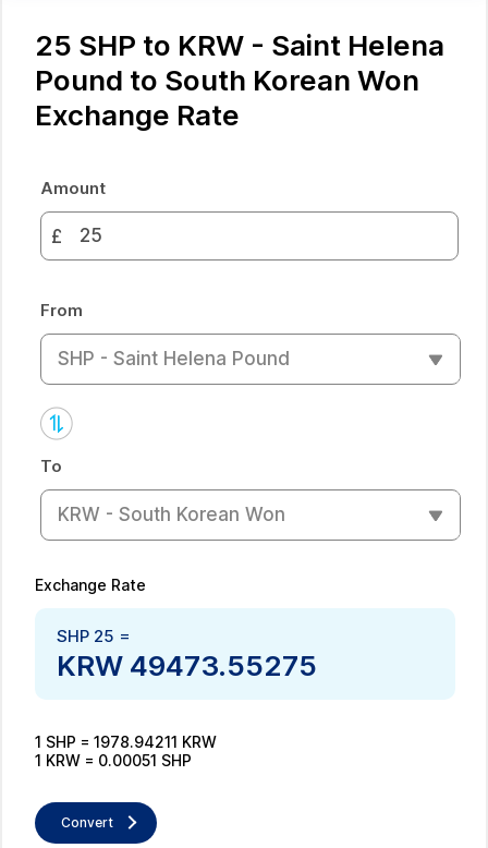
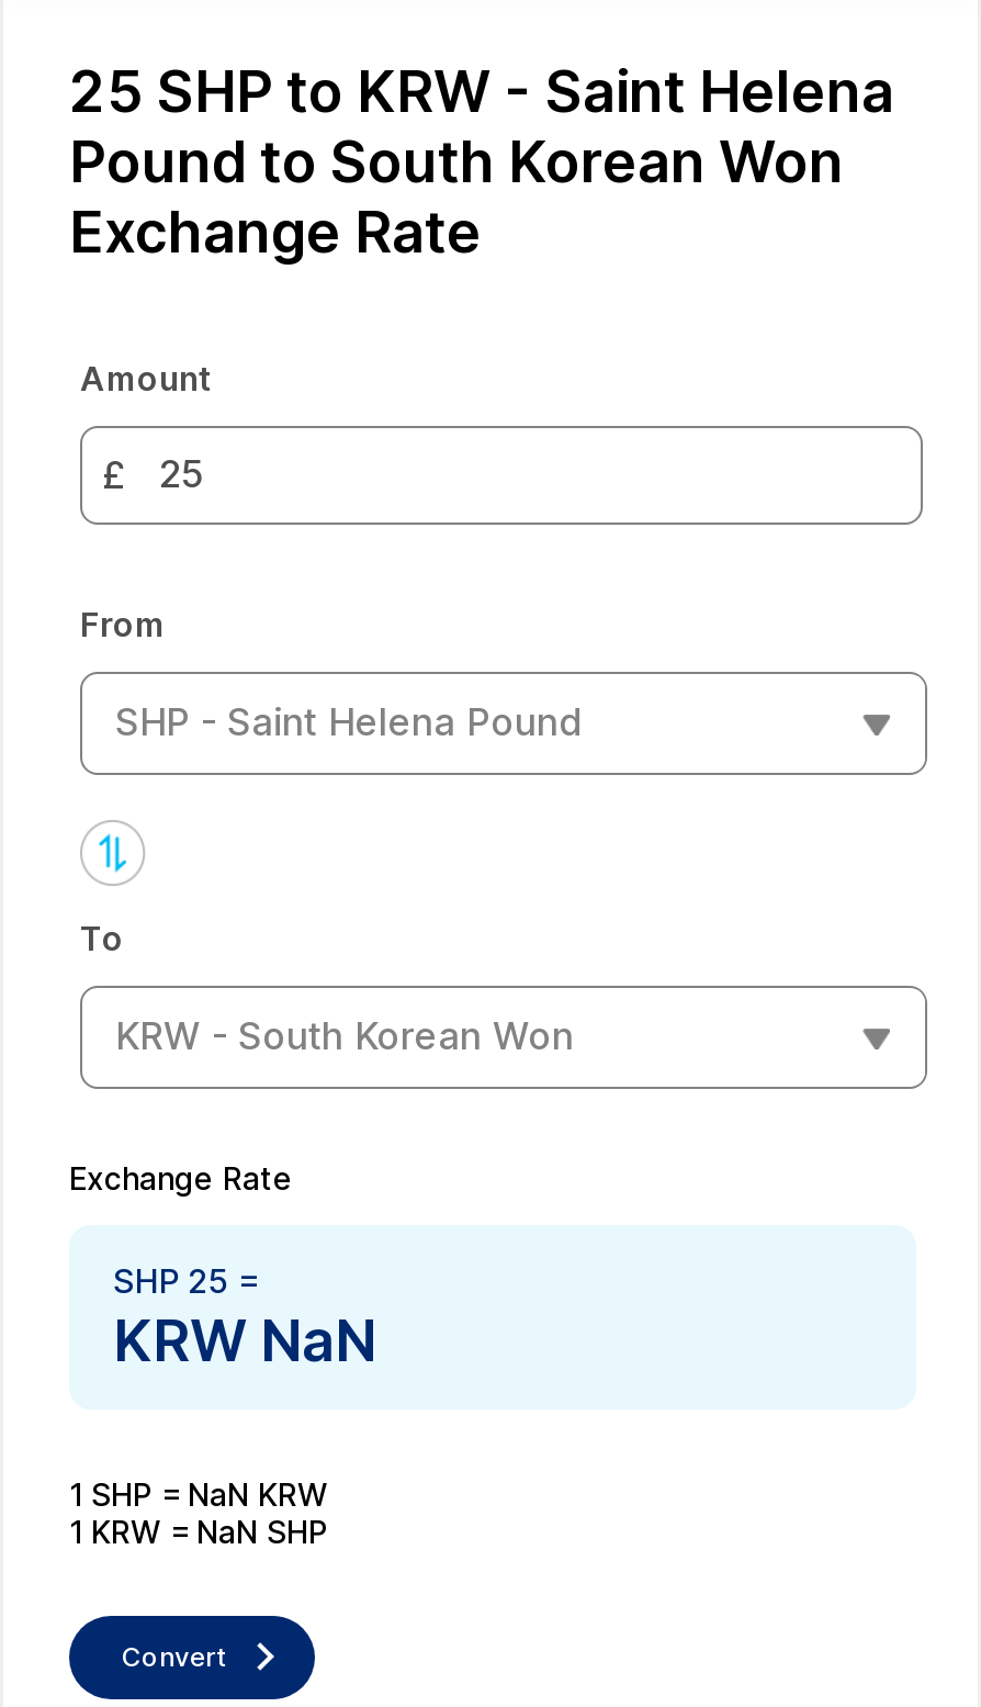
[57,648,317,682] KRW 49473.55275 -> [113,1305,376,1373] KRW NaN
[35,732,217,750] 1 SHP = 1978.94211 KRW -> [69,1474,328,1512] 1 SHP = NaN KRW
[35,750,192,769] 1 KRW = 0.00051 SHP -> [69,1512,328,1549] 1 KRW = NaN SHP

